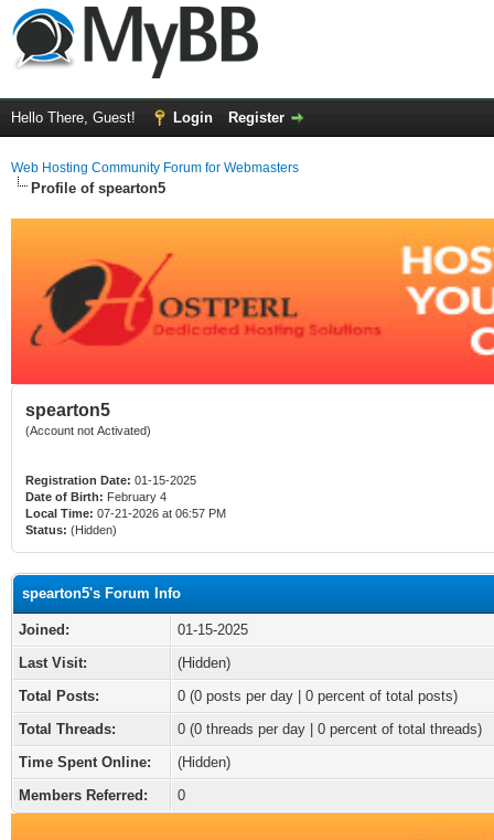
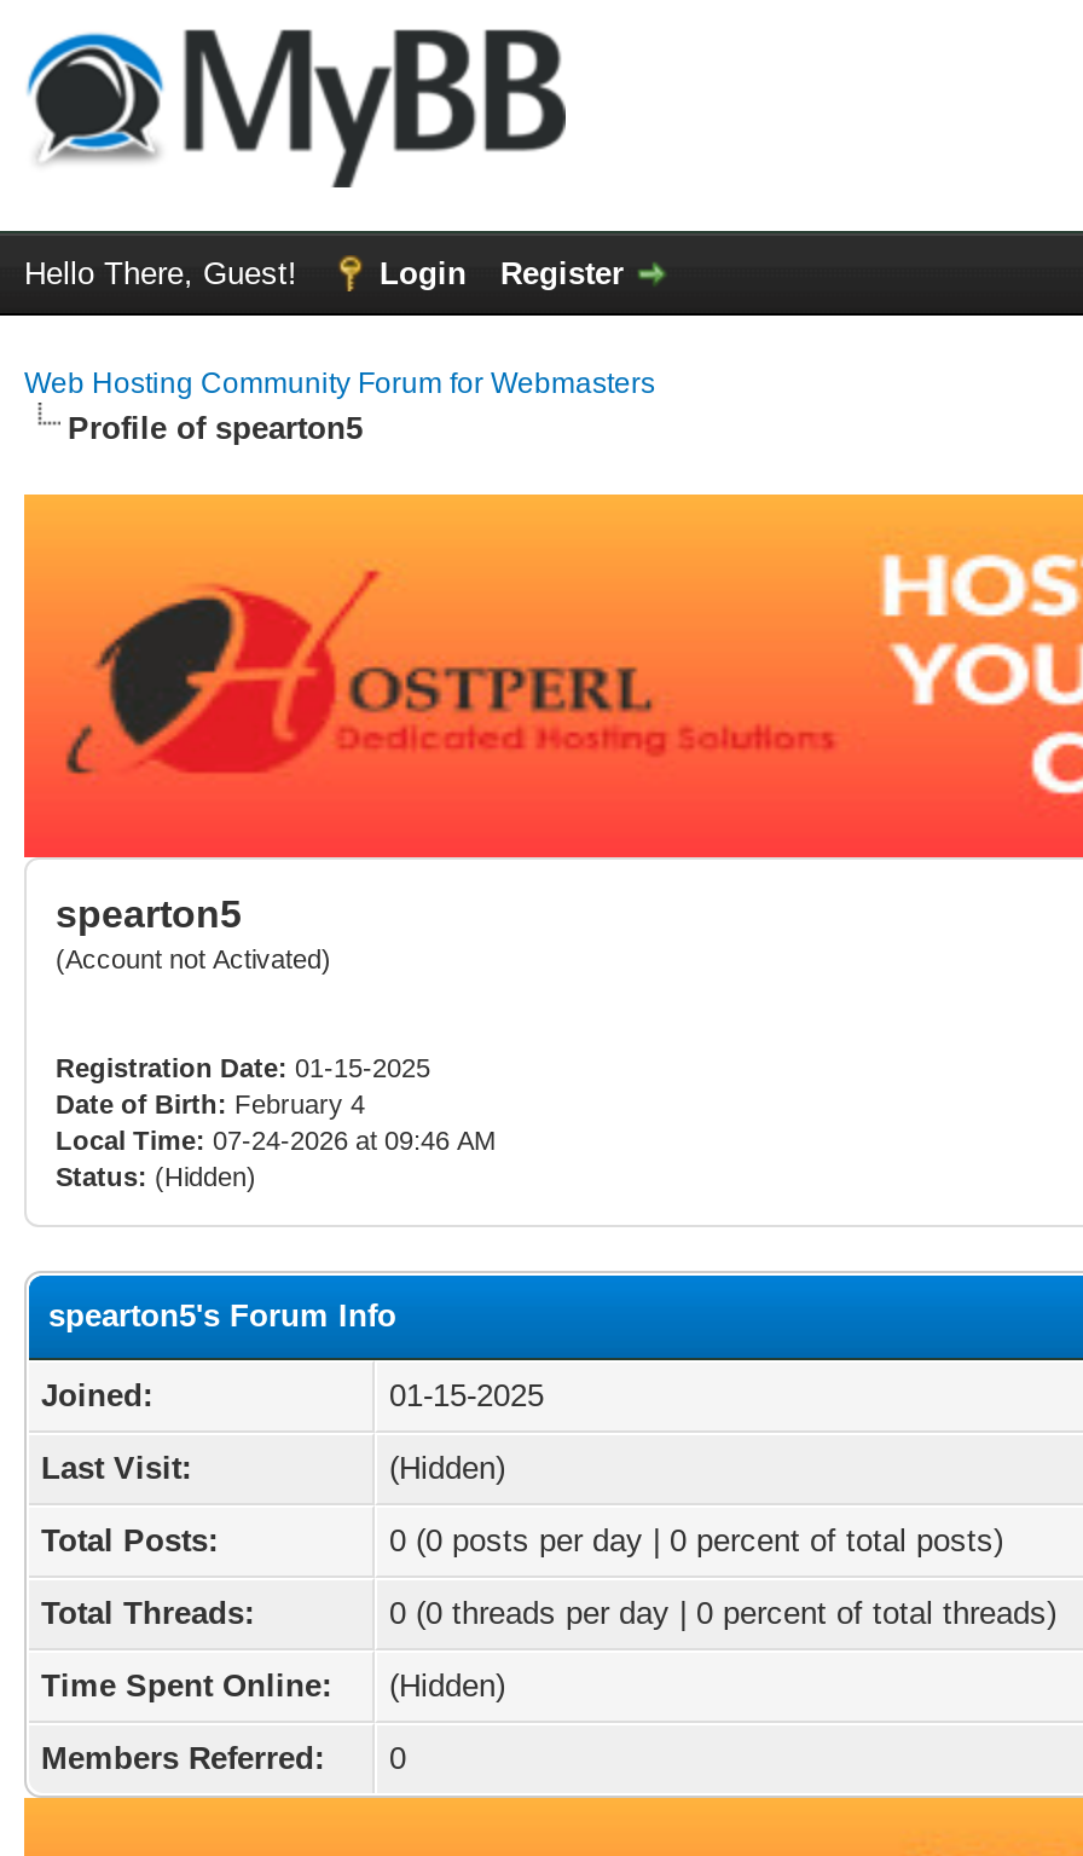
[25,507,226,520] Local Time: 07-21-2026 at 06:57 PM -> [56,1126,496,1155] Local Time: 07-24-2026 at 09:46 AM

